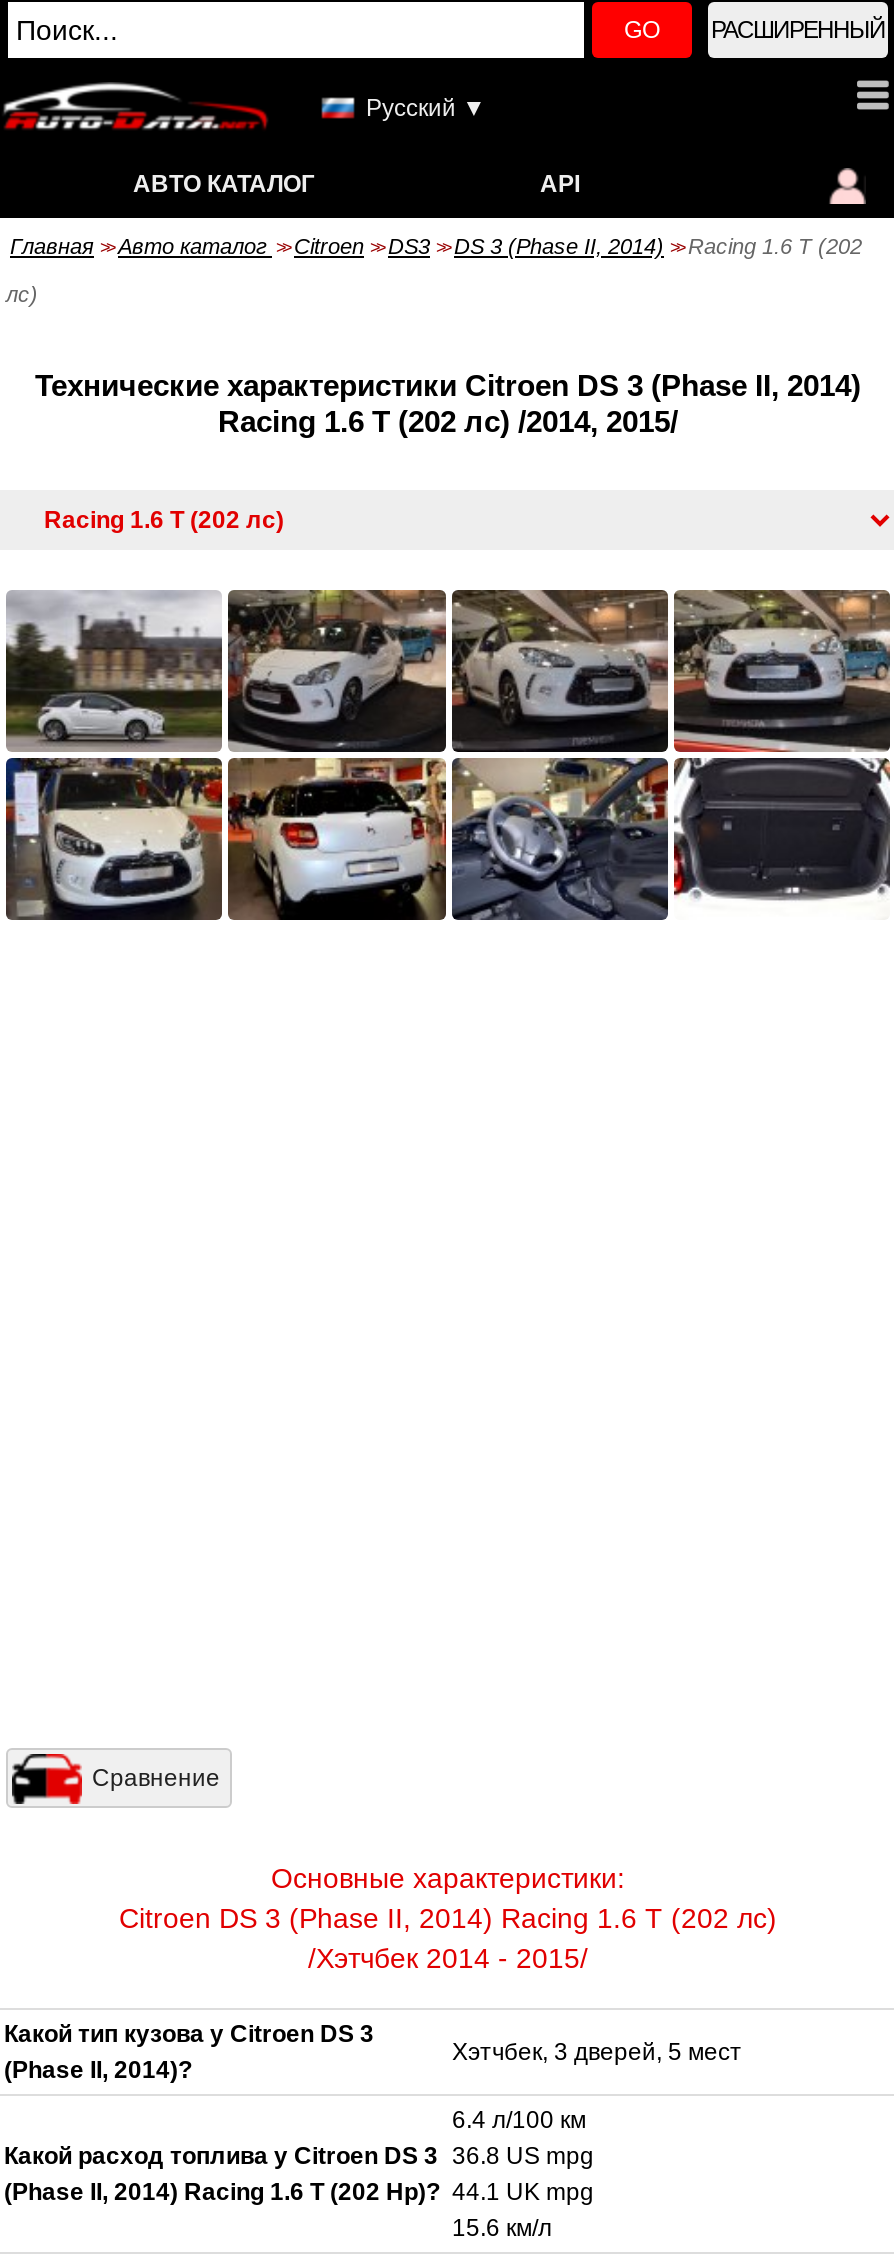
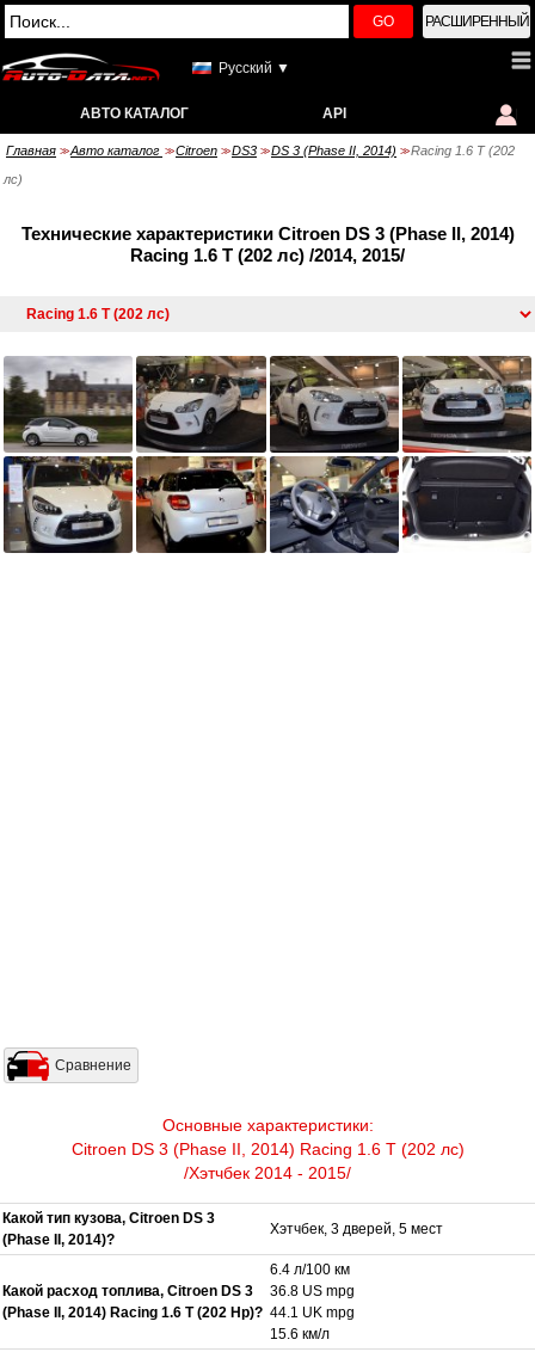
[4,2019,374,2047] Какой тип кузова у Citroen DS 3 -> [2,1210,215,1226] Какой тип кузова, Citroen DS 3
[4,2141,438,2169] Какой расход топлива у Citroen DS 3 -> [2,1282,253,1299] Какой расход топлива, Citroen DS 3

